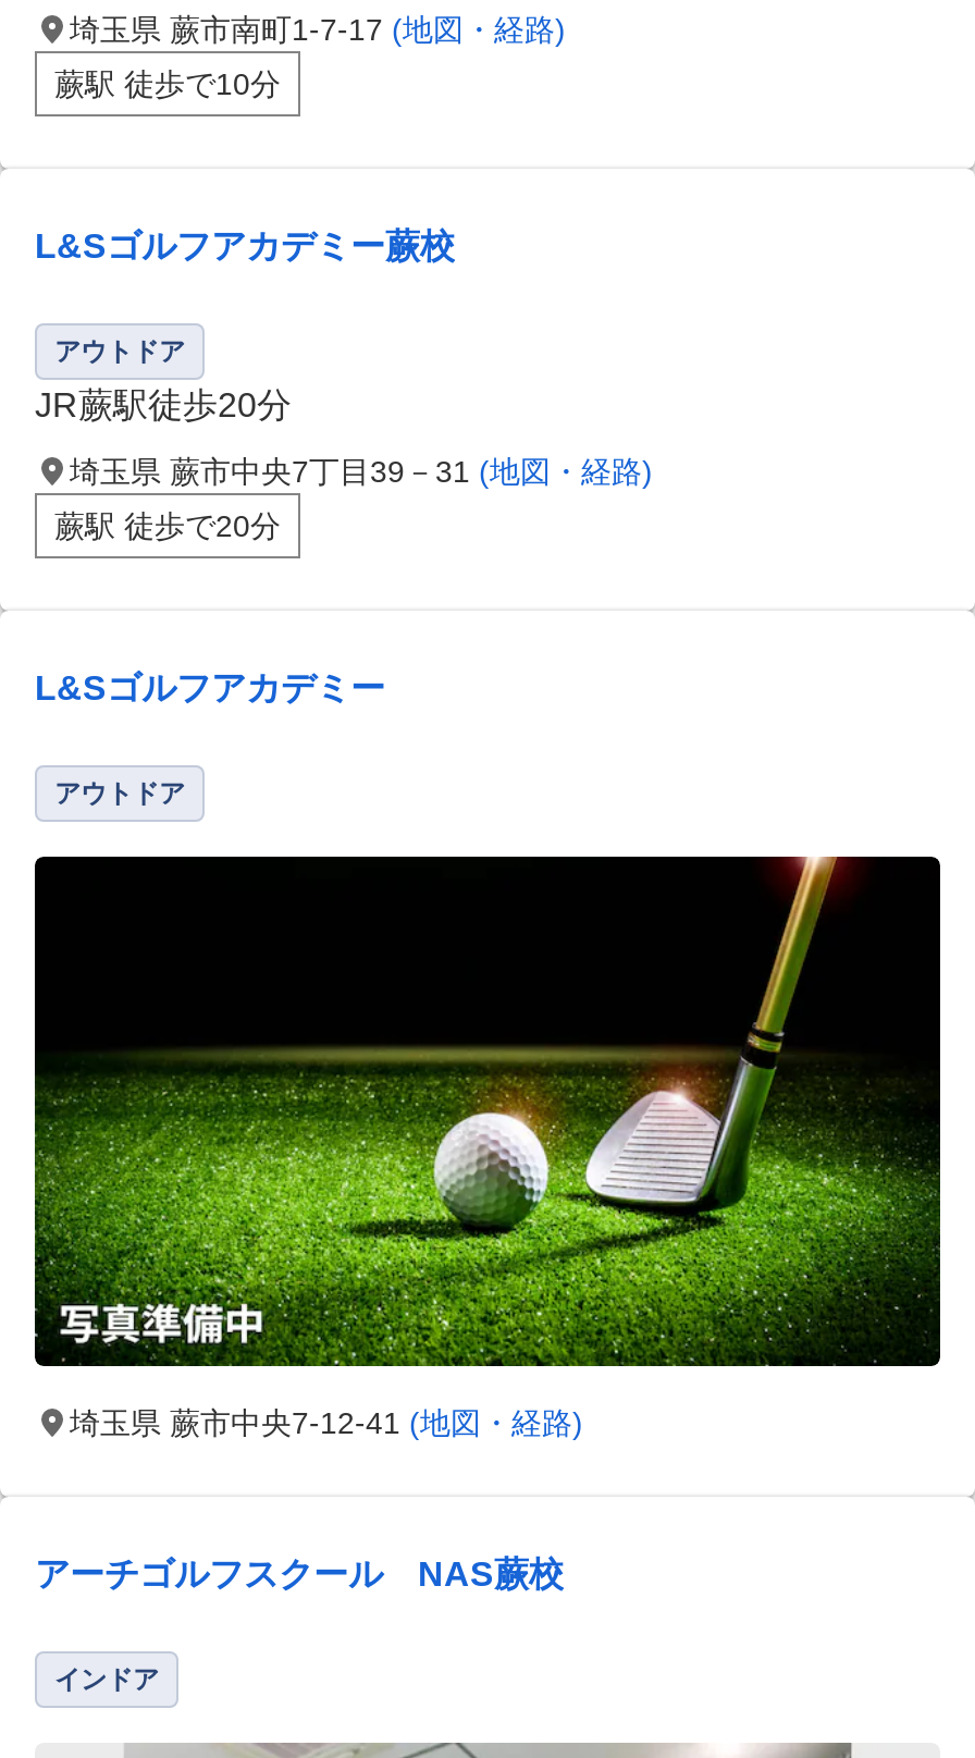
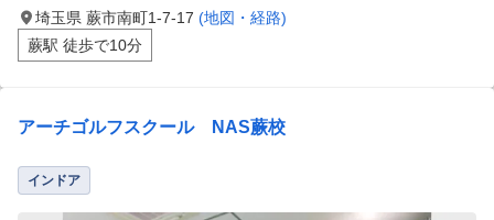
[35,228,653,543] L&Sゴルフアカデミー蕨校 | アウトドア | JR蕨駅徒歩20分 | 埼玉県 蕨市中央7丁目39－31 (地図・経路) | 蕨駅 徒歩で20分 -> none
[35,669,420,809] L&Sゴルフアカデミー | アウトドア -> none
[33,855,942,1440] [image] | 埼玉県 蕨市中央7-12-41 (地図・経路) -> none

